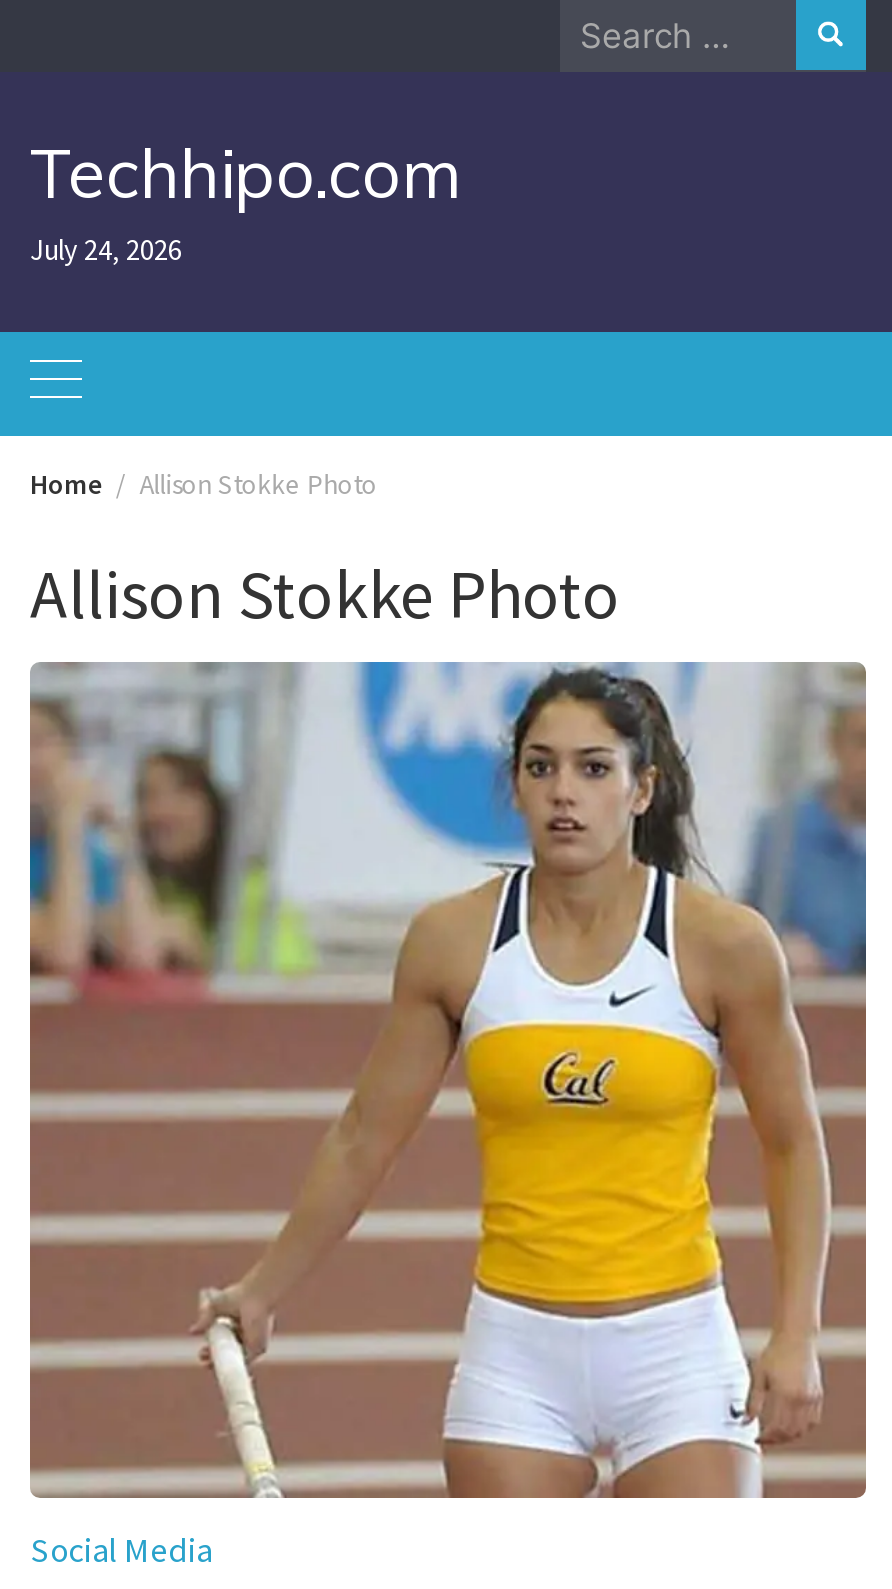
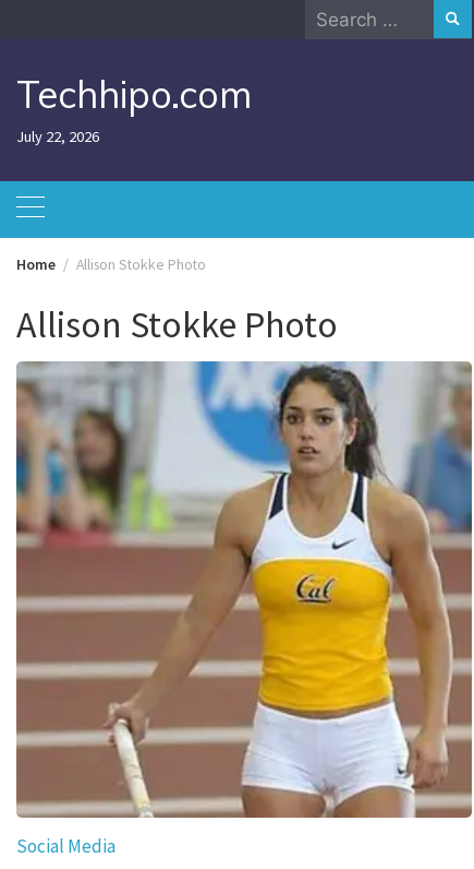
[30,232,182,268] July 24, 2026 -> [16,127,99,146] July 22, 2026

